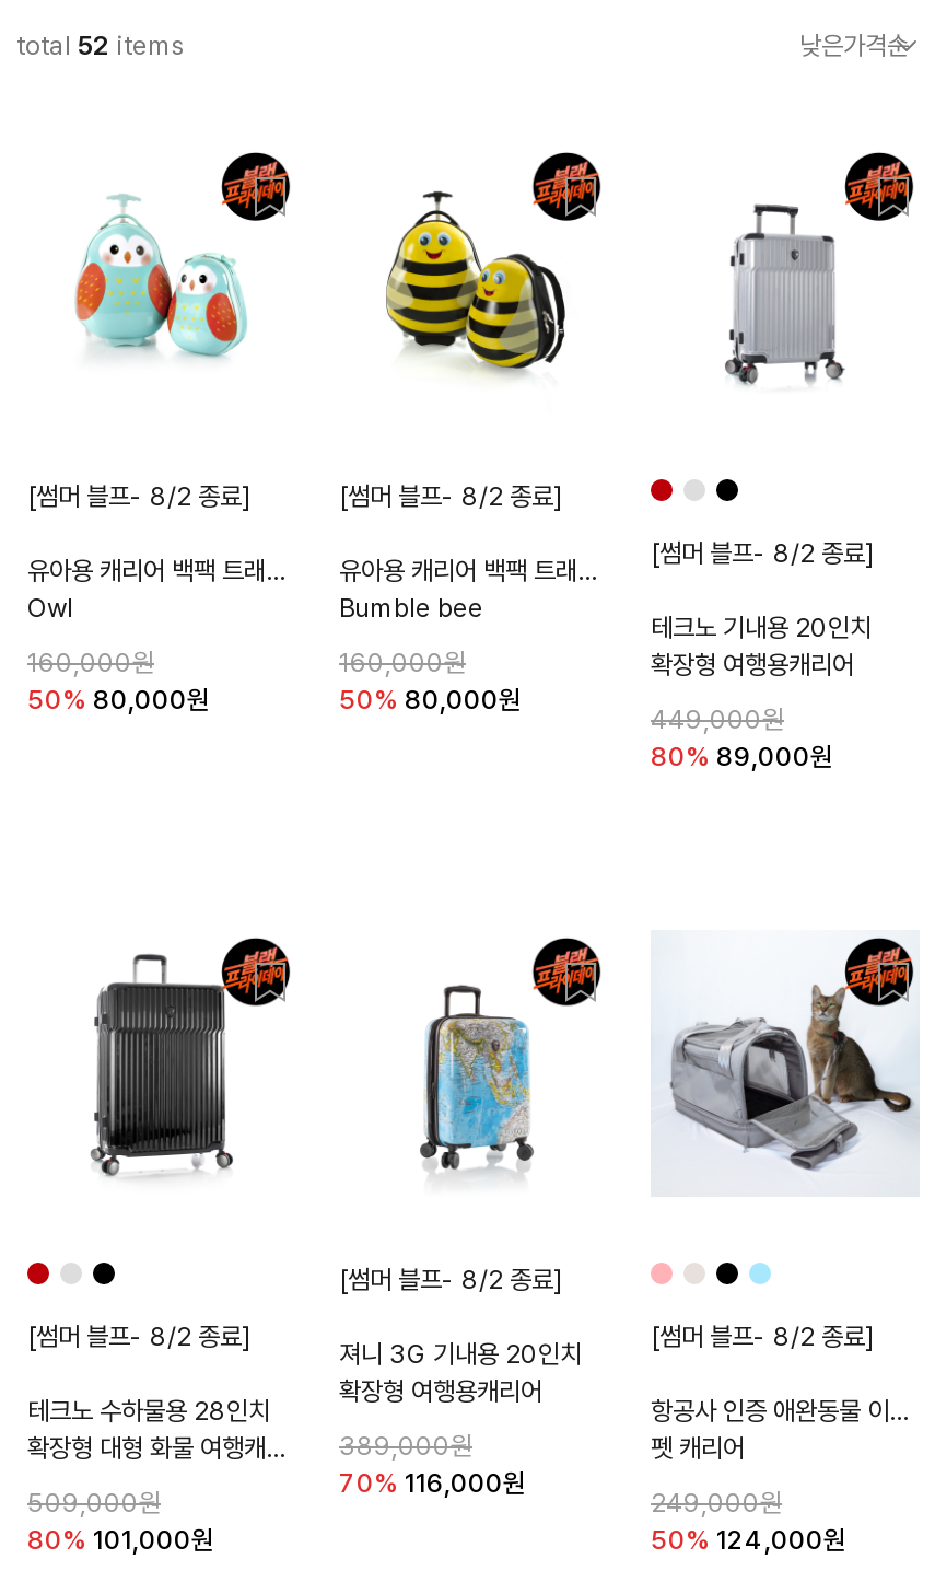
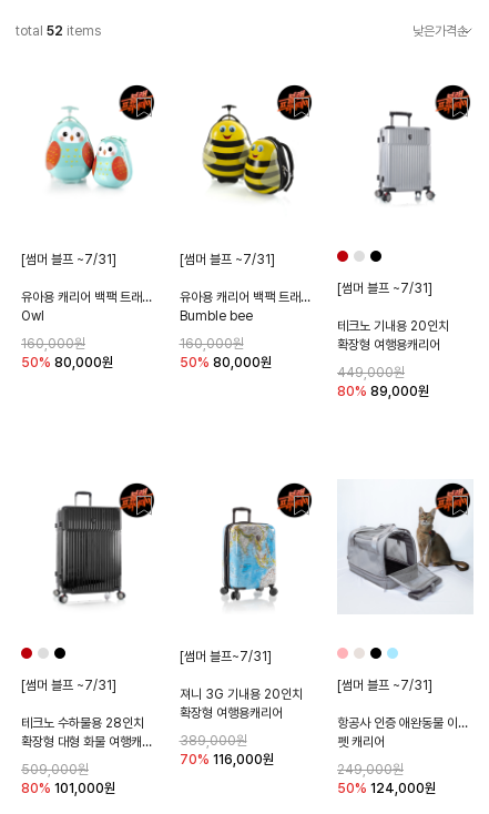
[27,480,250,511] [썸머 블프- 8/2 종료] -> [21,251,116,267] [썸머 블프 ~7/31]
[339,480,562,511] [썸머 블프- 8/2 종료] -> [179,251,274,267] [썸머 블프 ~7/31]
[651,537,874,568] [썸머 블프- 8/2 종료] -> [337,280,432,296] [썸머 블프 ~7/31]
[339,1265,562,1295] [썸머 블프- 8/2 종료] -> [179,649,271,664] [썸머 블프~7/31]
[27,1322,250,1352] [썸머 블프- 8/2 종료] -> [21,678,116,693] [썸머 블프 ~7/31]
[651,1322,874,1352] [썸머 블프- 8/2 종료] -> [337,678,432,693] [썸머 블프 ~7/31]

